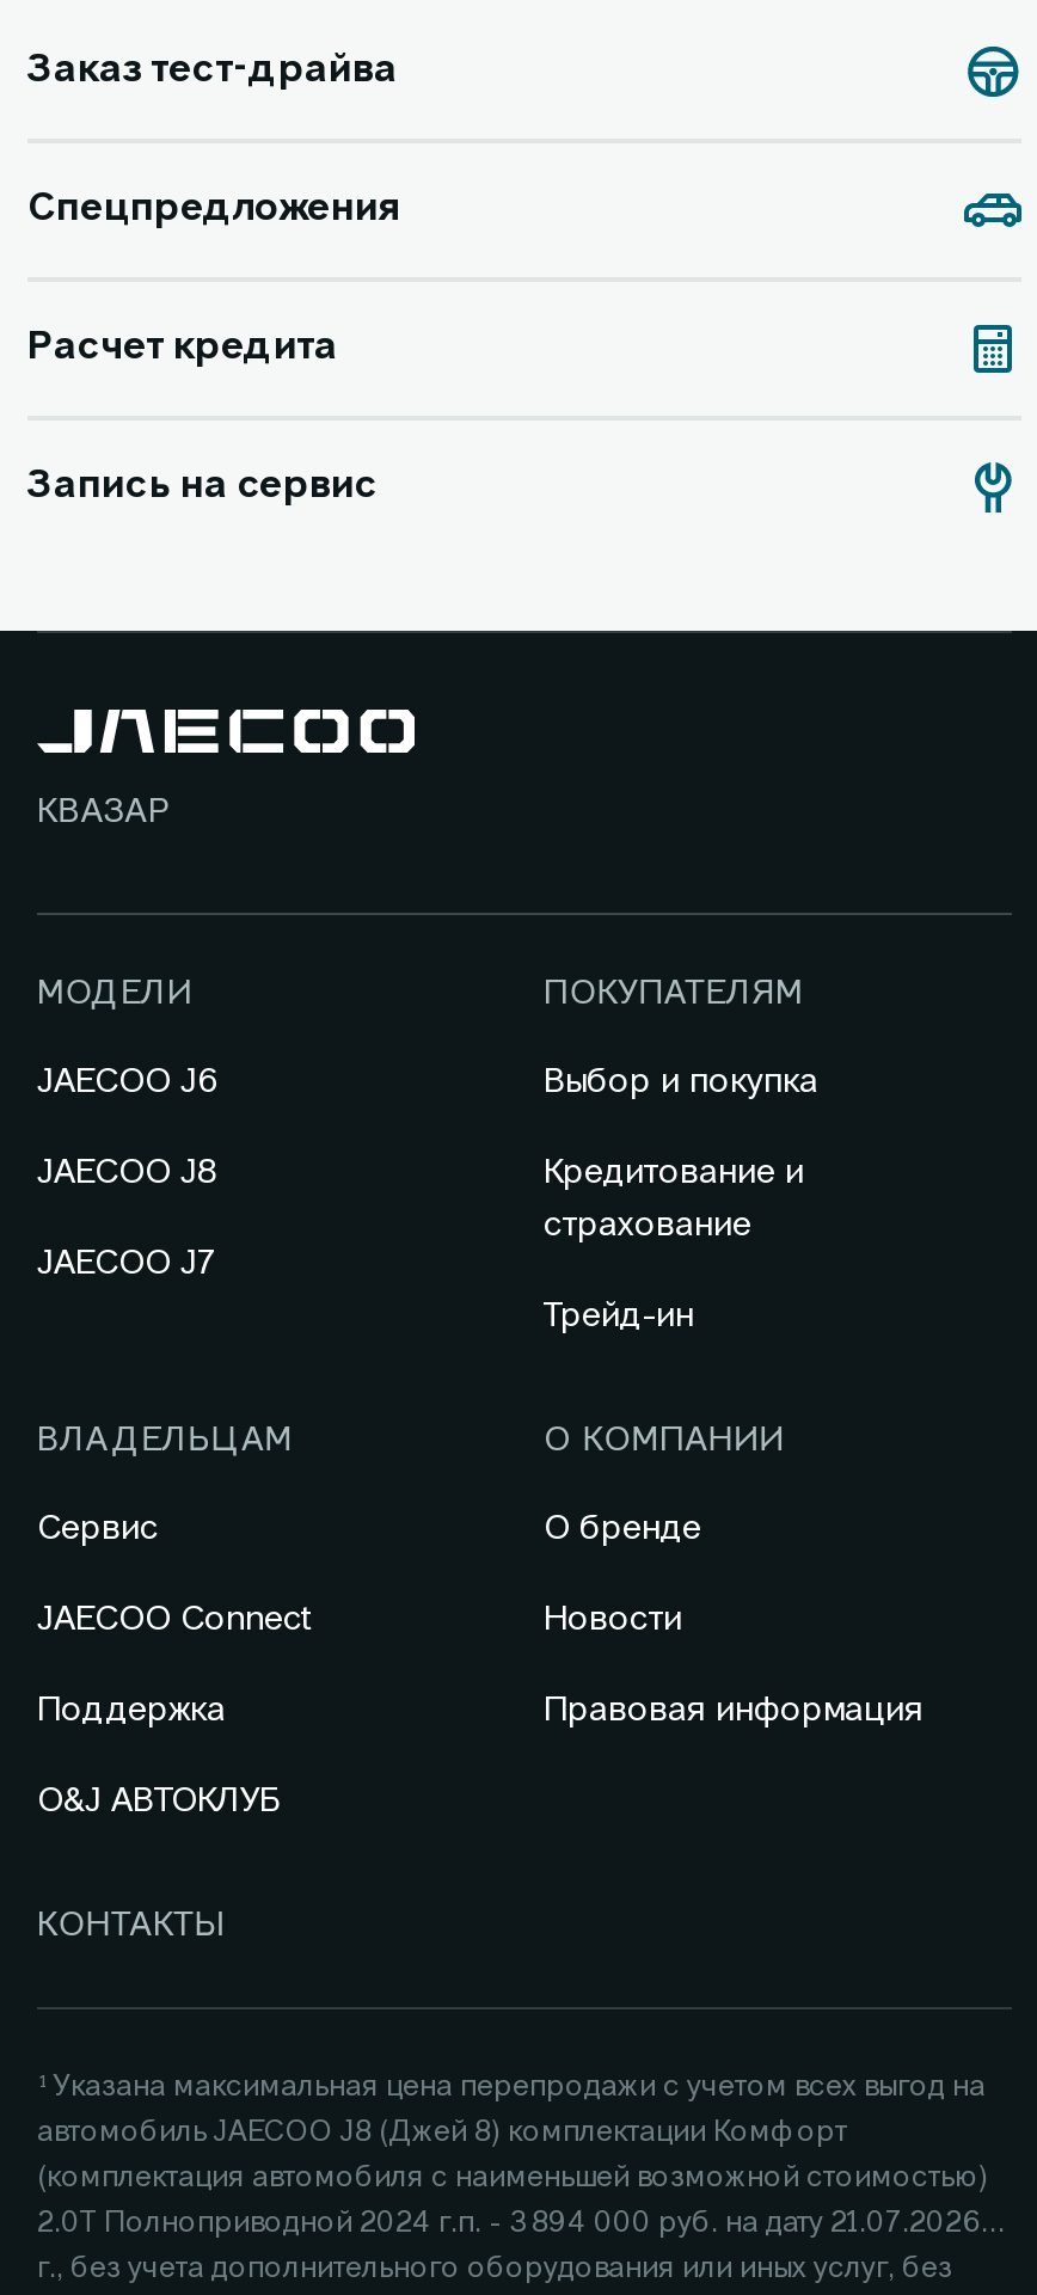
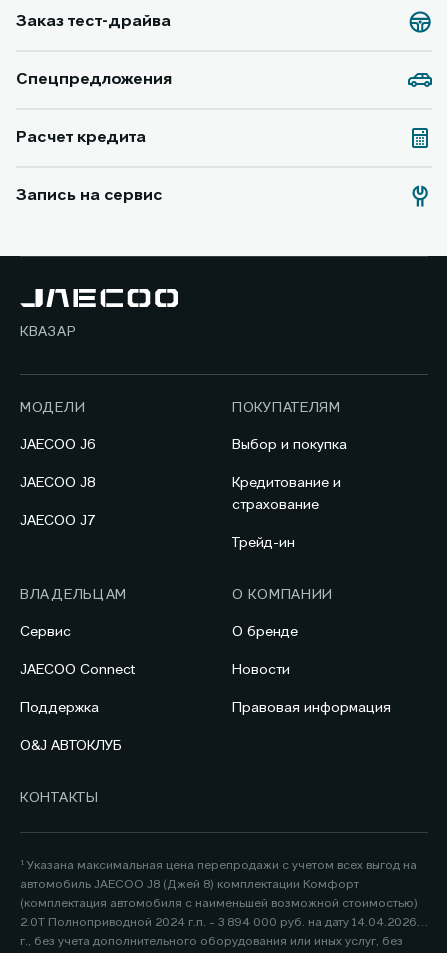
[37,2210,981,2239] 2.0Т Полноприводной 2024 г.п. - 3 894 000 руб. на дату 21.07.2026 -> [20,917,417,929] 2.0Т Полноприводной 2024 г.п. - 3 894 000 руб. на дату 14.04.2026

